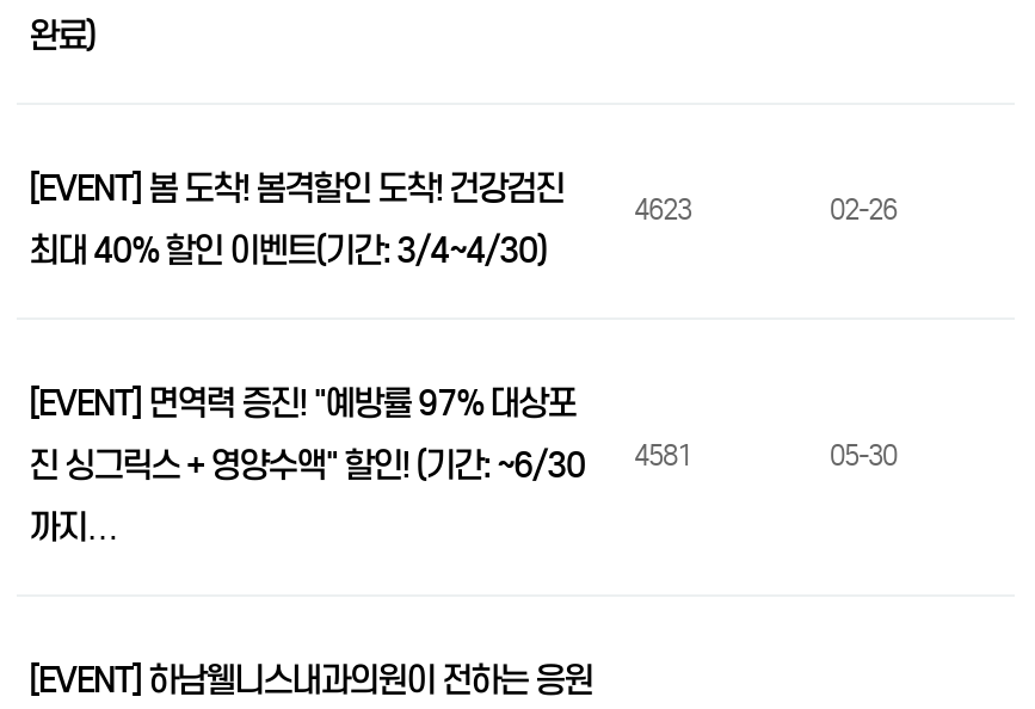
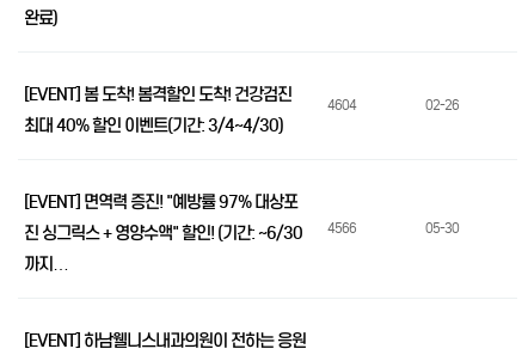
[634,193,691,227] 4623 -> [327,97,355,114] 4604
[29,439,691,487] 진 싱그릭스 + 영양수액" 할인! (기간: ~6/30 4581 -> [24,220,355,244] 진 싱그릭스 + 영양수액" 할인! (기간: ~6/30 4566

